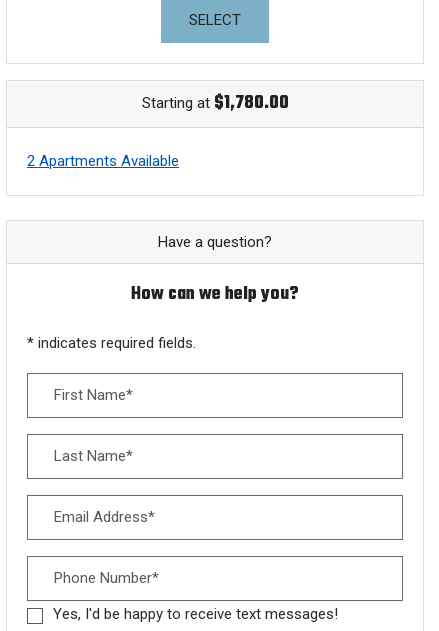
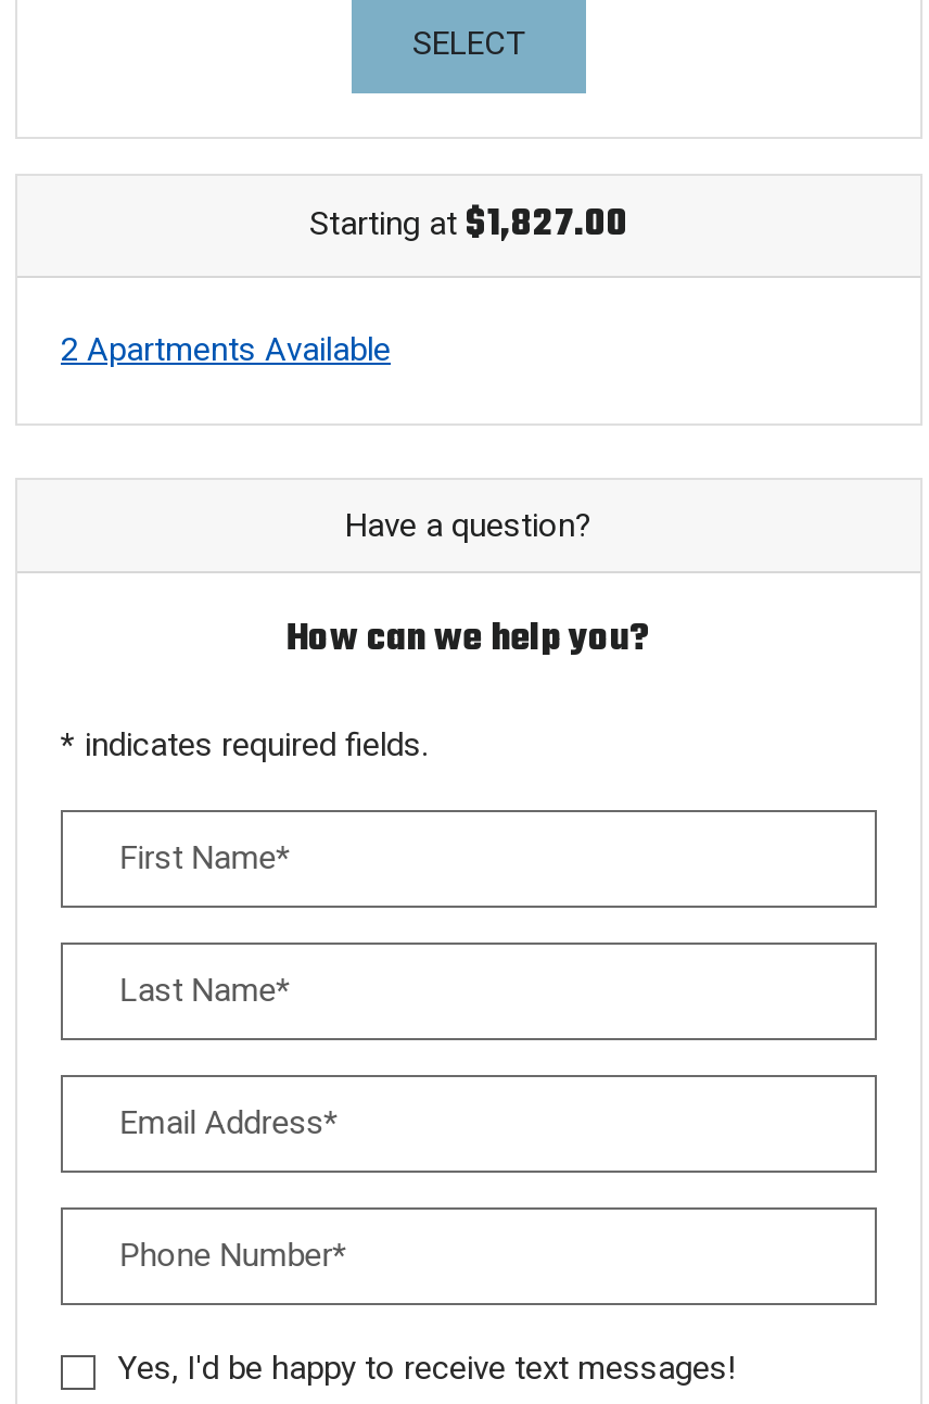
[141,89,288,116] Starting at $1,780.00 -> [309,194,628,253] Starting at $1,827.00

